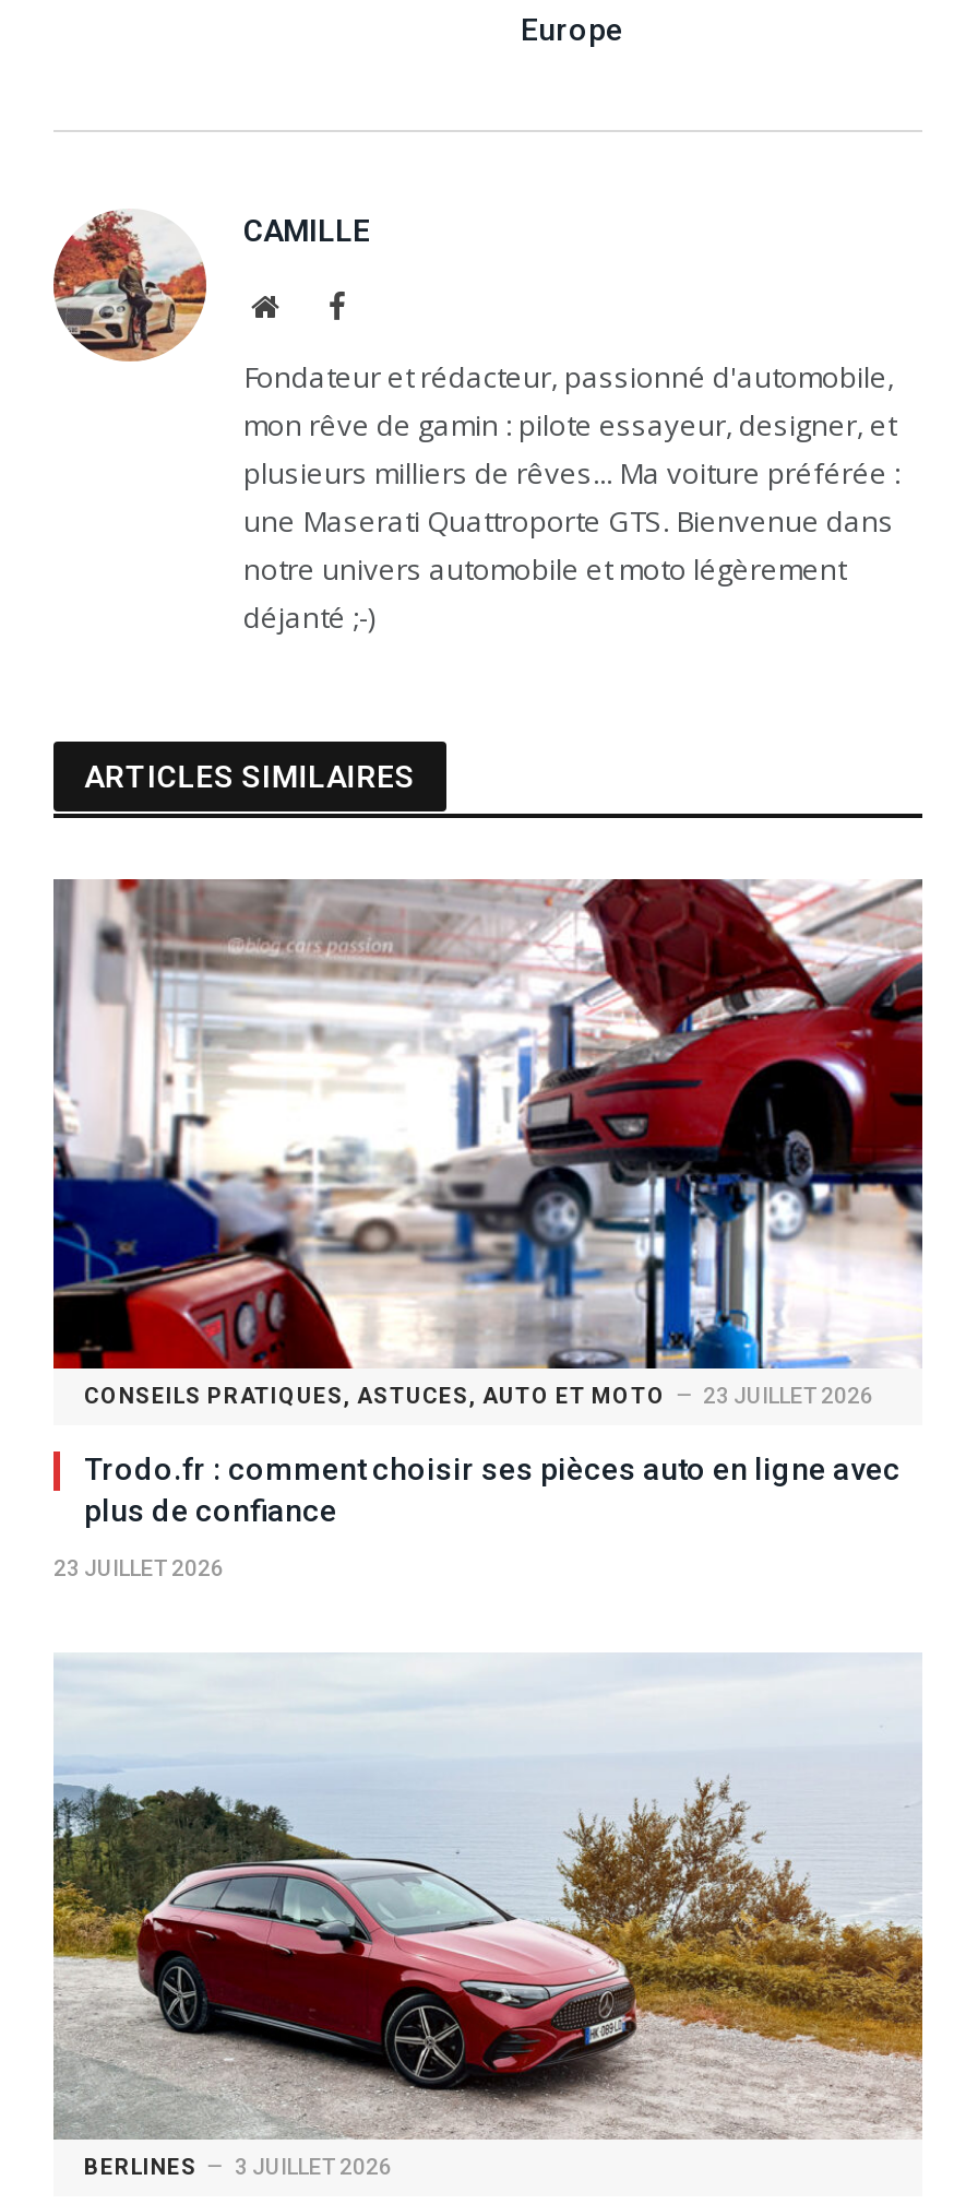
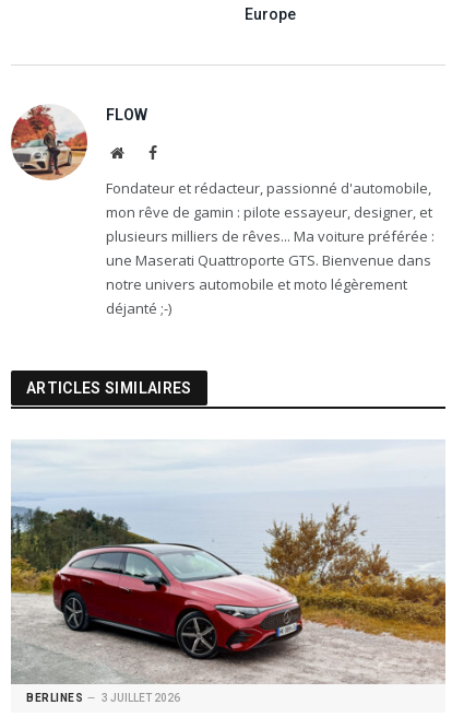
[243,212,370,247] CAMILLE -> [106,106,147,124] FLOW
[51,876,925,1579] [image] | CONSEILS PRATIQUES, ASTUCES, AUTO ET MOTO | 23 JUILLET 2026 | Trodo.fr : comment choisir ses pièces auto en ligne avec | plus de confiance | 23 JUILLET 2026 -> none

